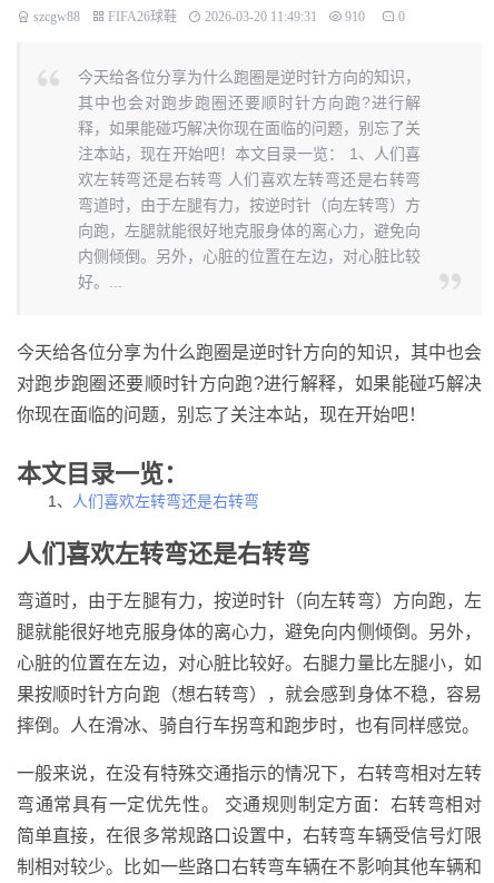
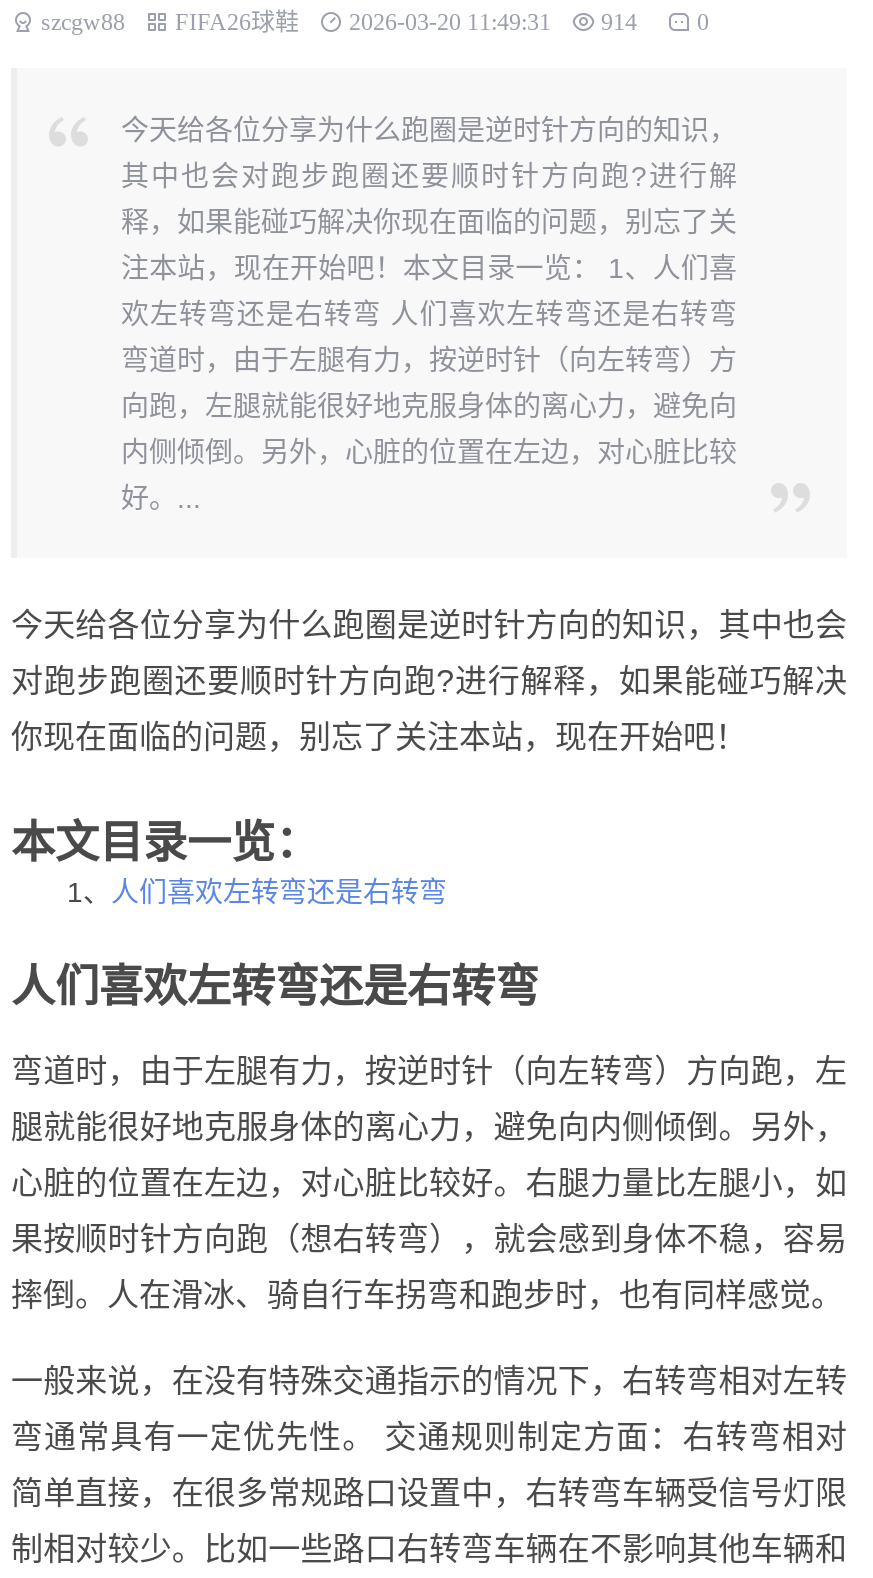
[345,10,365,23] 910 -> [601,10,637,34] 914

